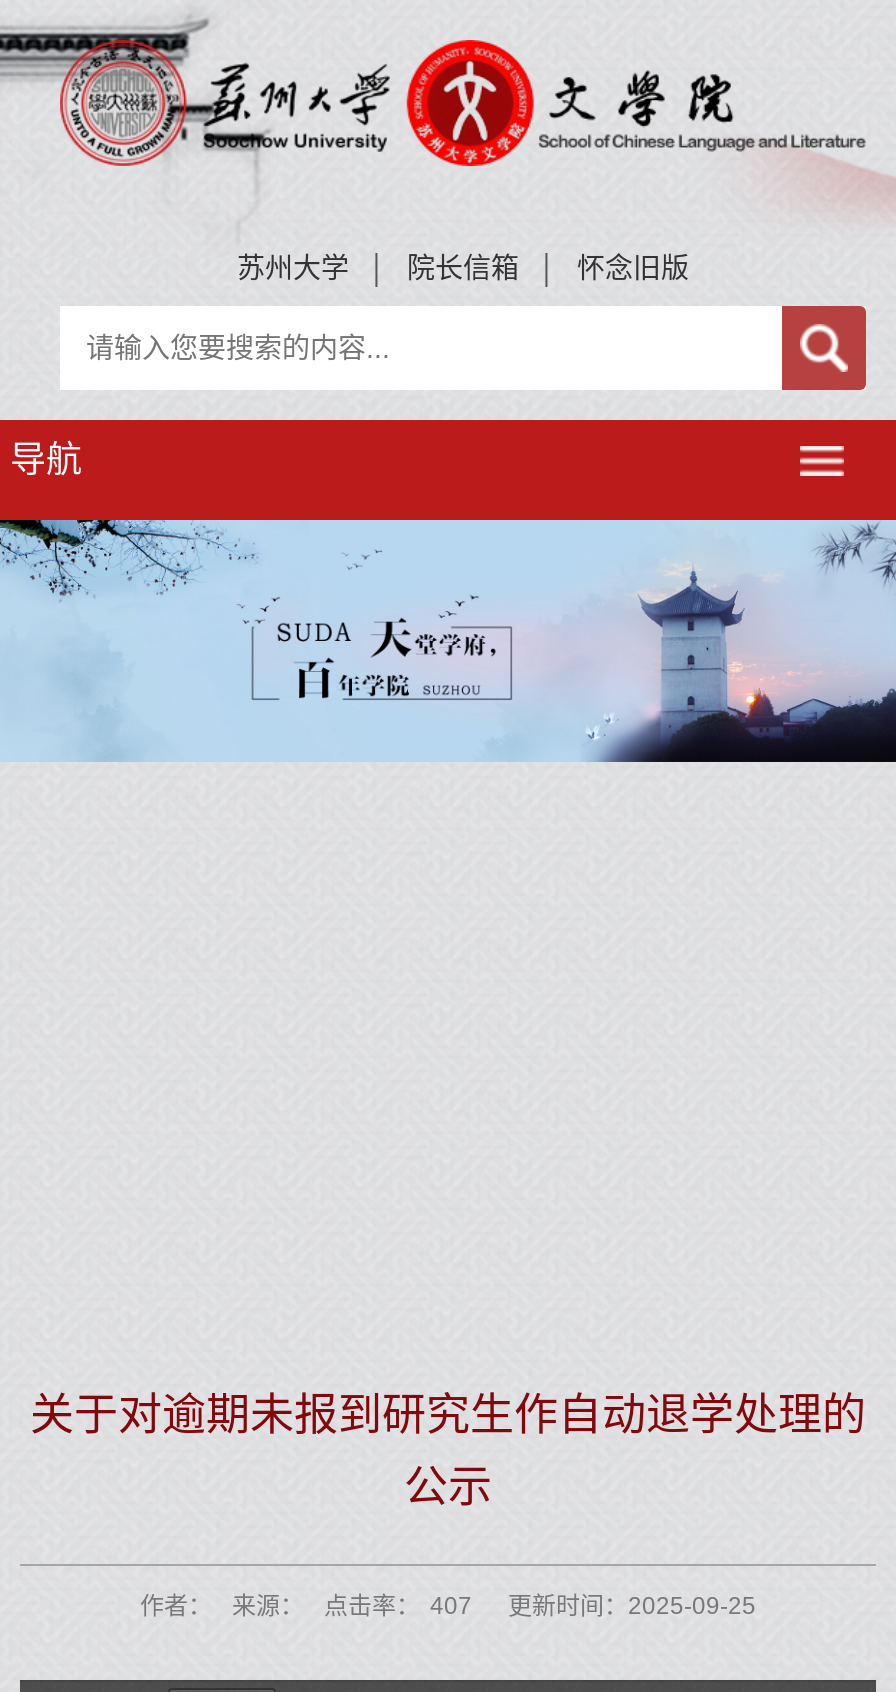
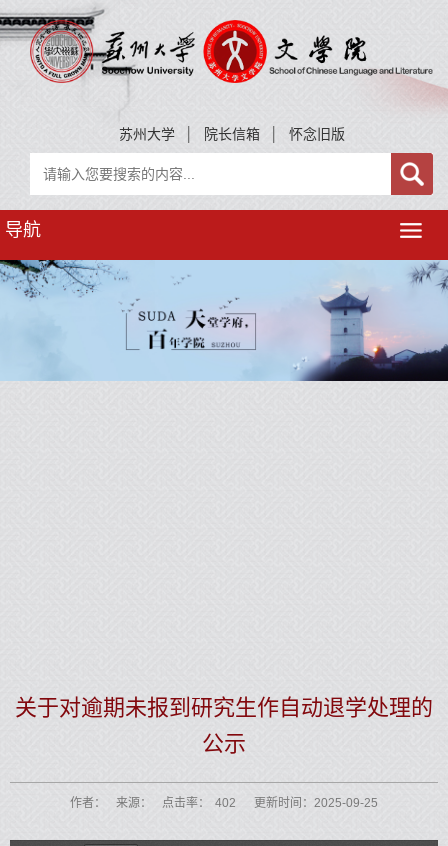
[140,1592,756,1620] 作者： 来源： 点击率： 407 更新时间：2025-09-25 -> [70,796,378,810] 作者： 来源： 点击率： 402 更新时间：2025-09-25

